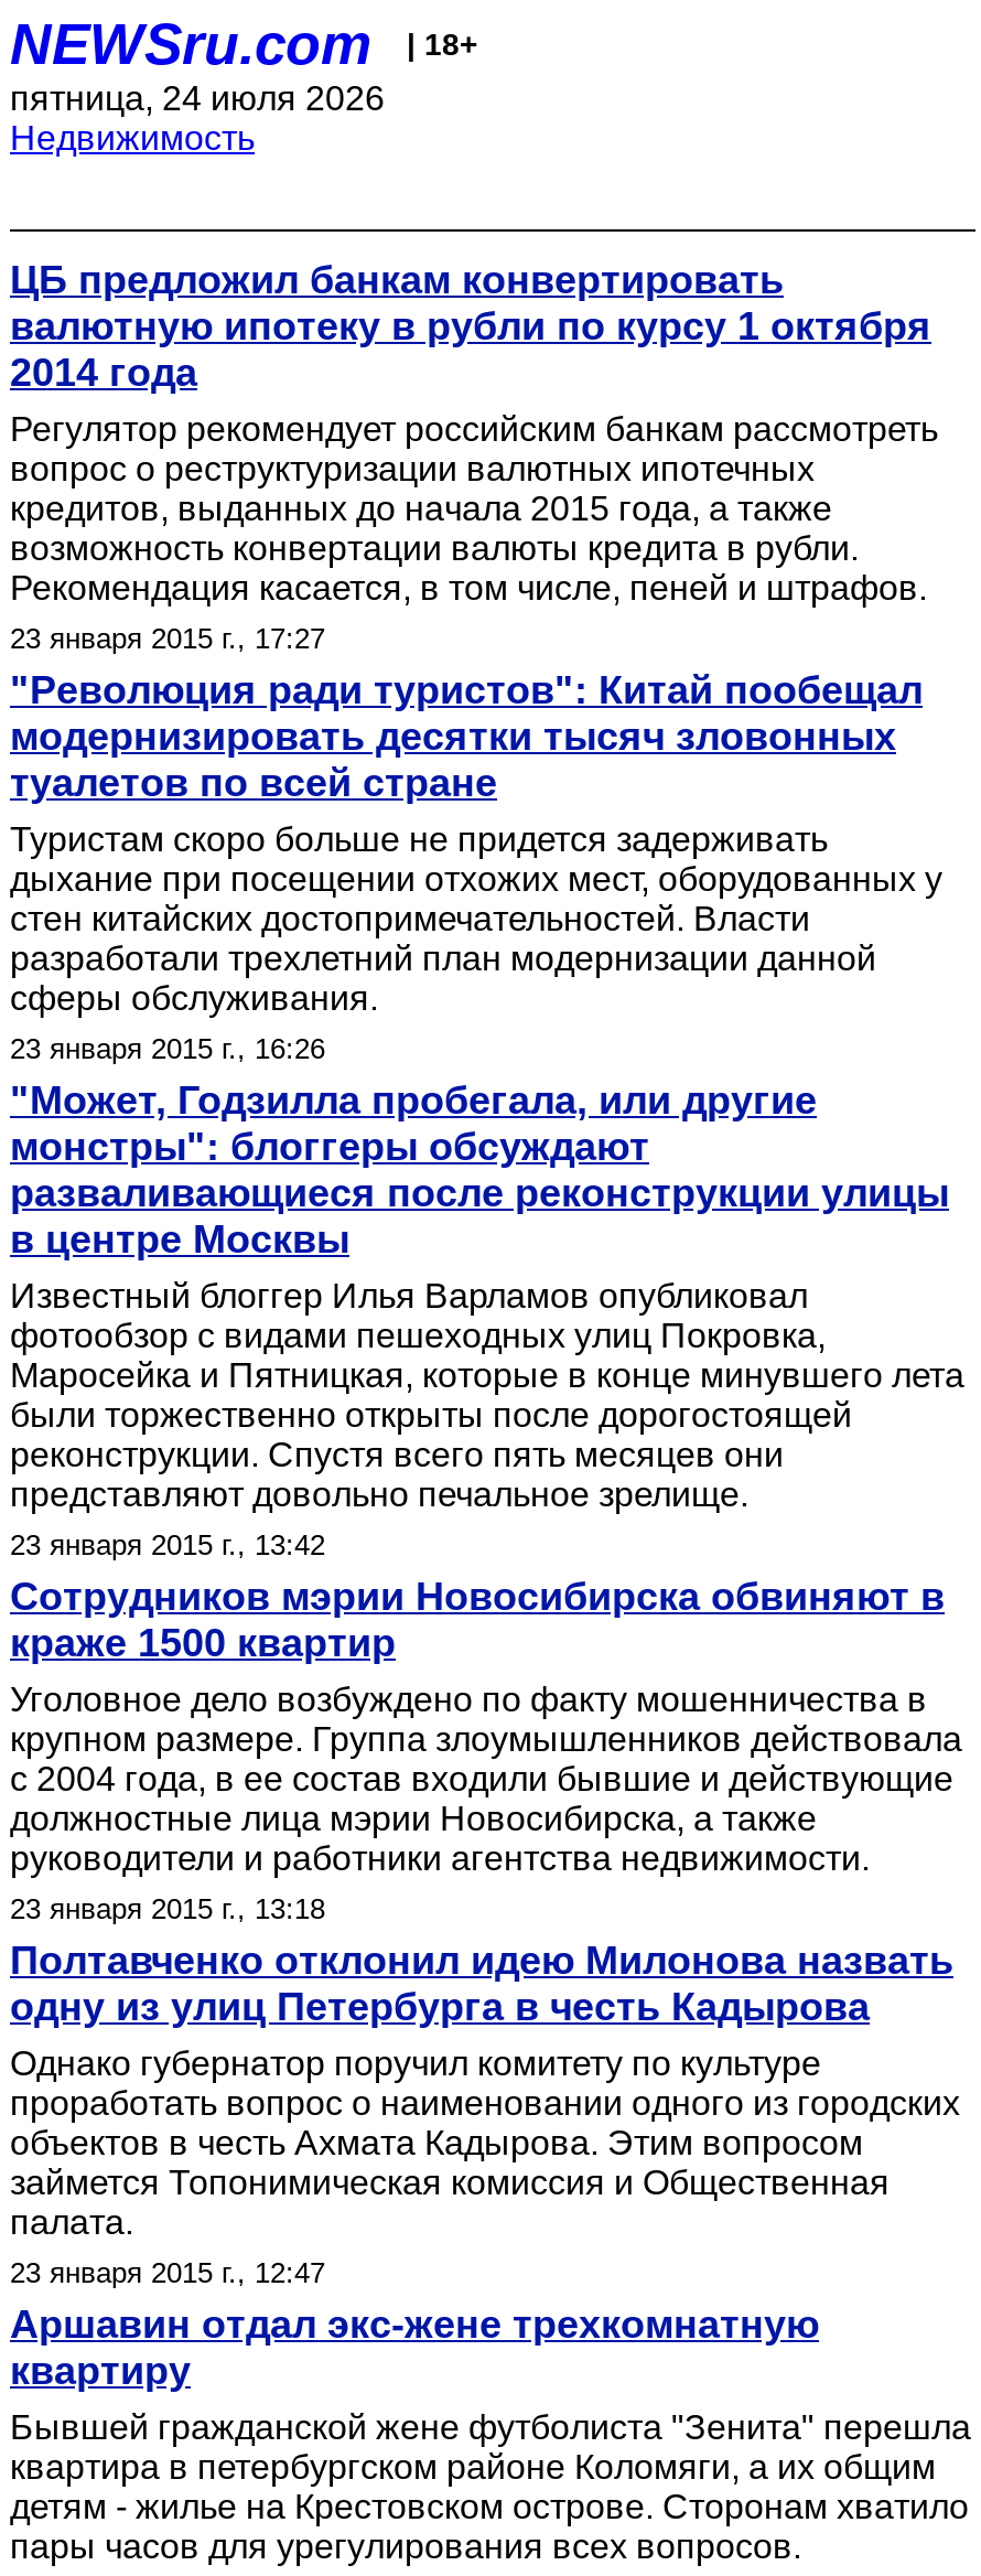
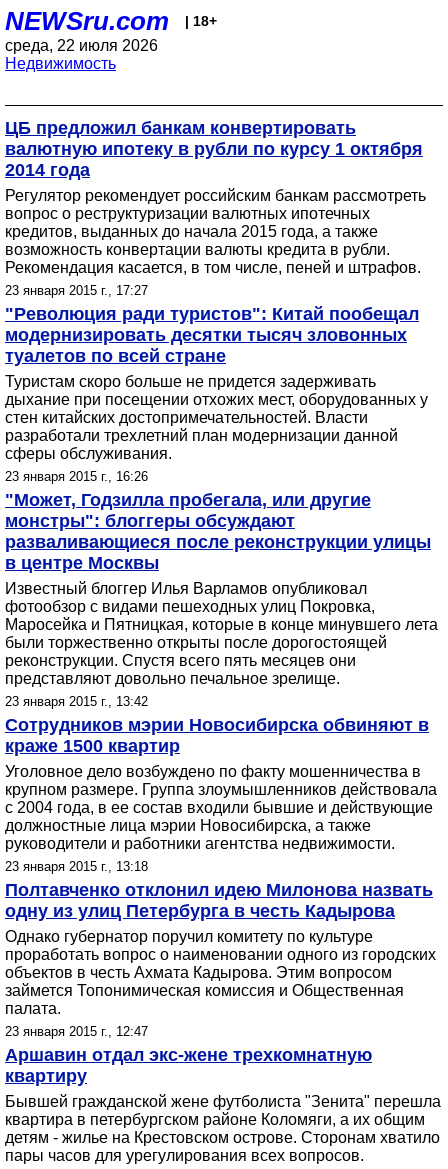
[10,79,385,117] пятница, 24 июля 2026 -> [5,37,158,54] среда, 22 июля 2026

